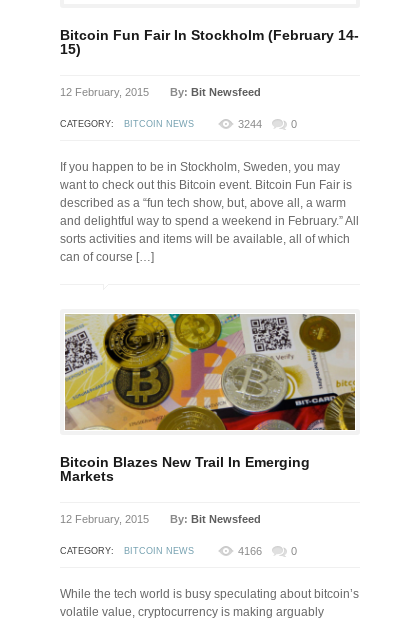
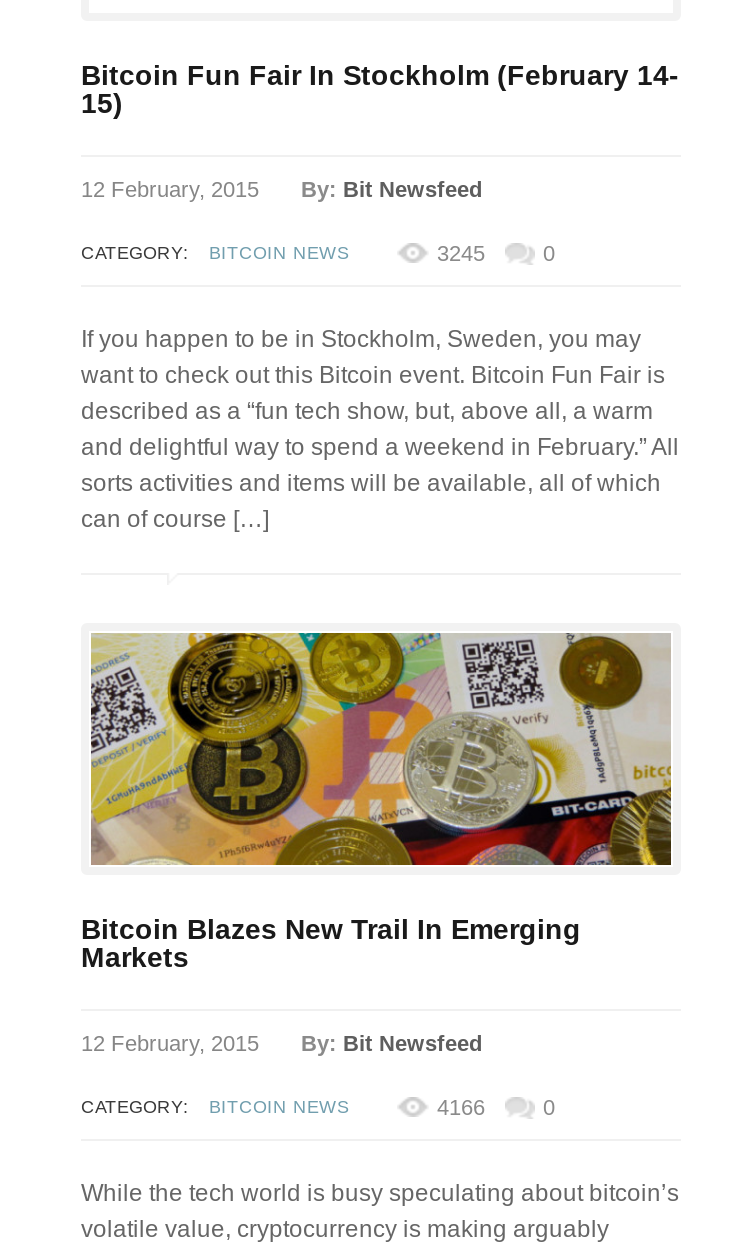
[238,118,262,130] 3244 -> [437,241,485,265] 3245

